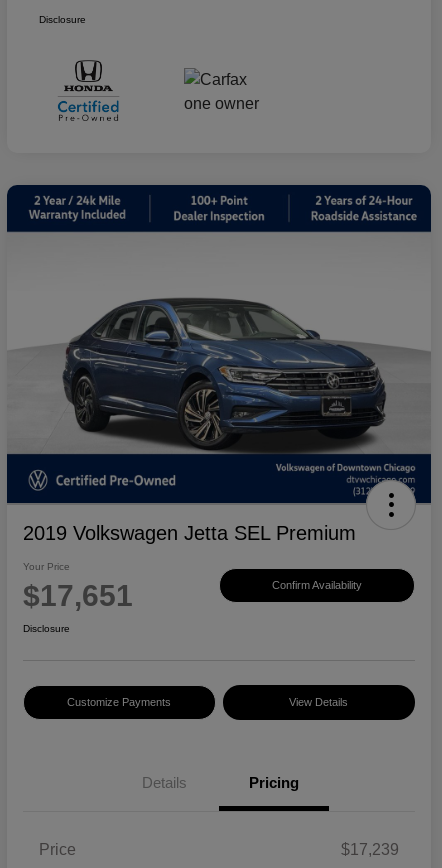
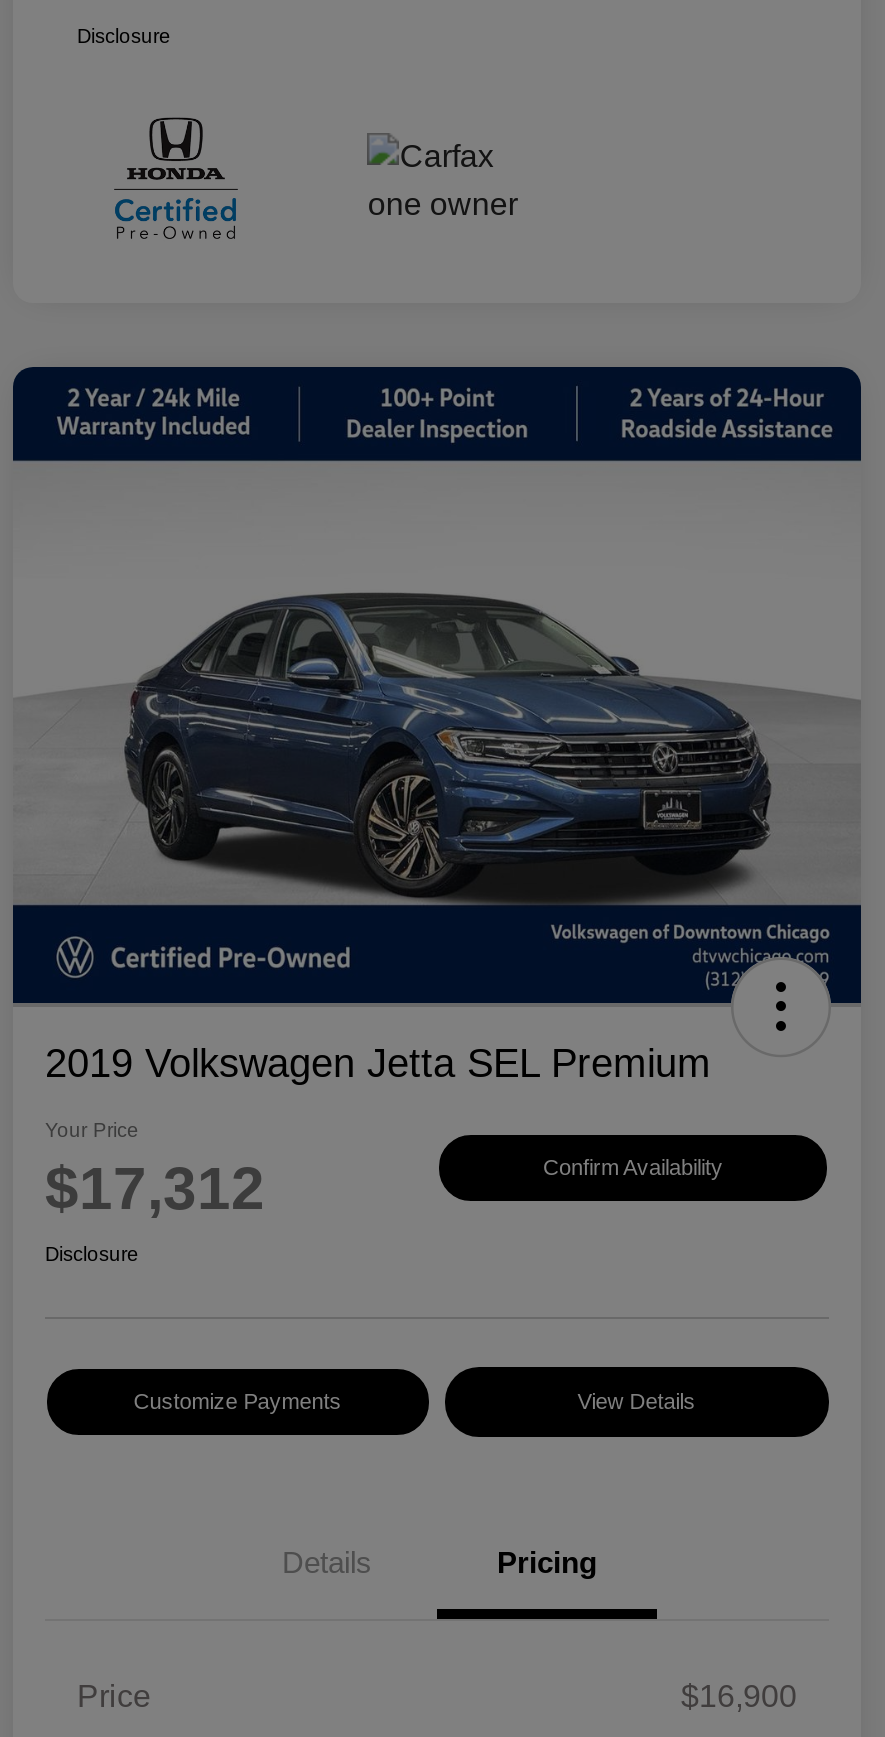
[23,579,133,612] $17,651 -> [45,1154,265,1220] $17,312
[341,841,399,858] $17,239 -> [681,1678,797,1712] $16,900

